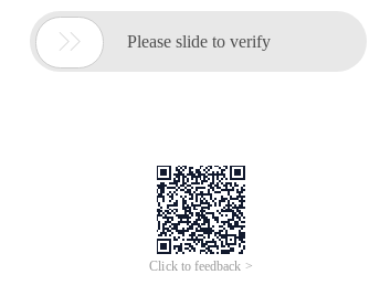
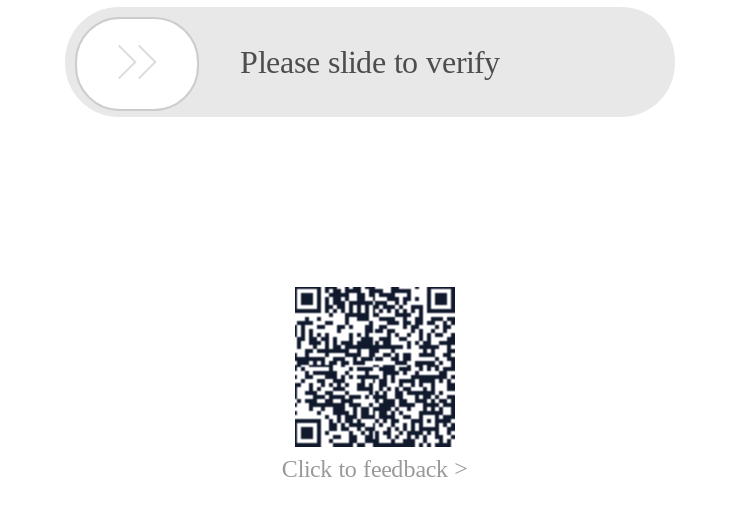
[157,165,246,255] [image] -> [293,285,457,449] [image]

